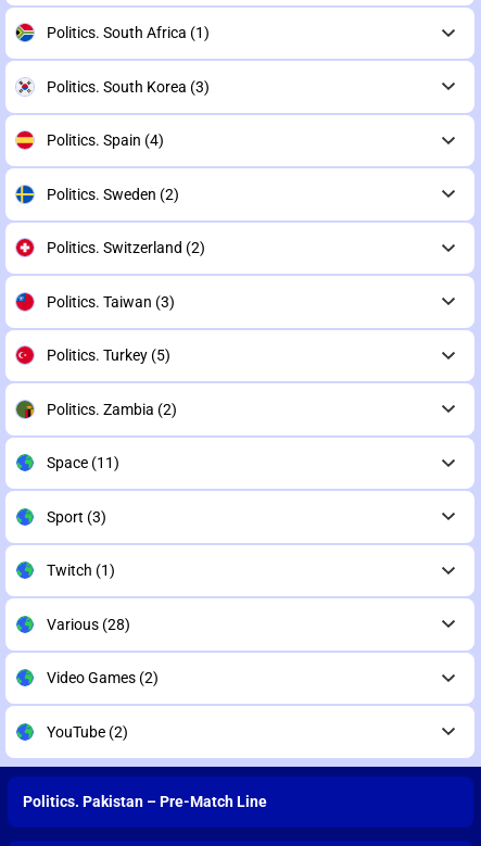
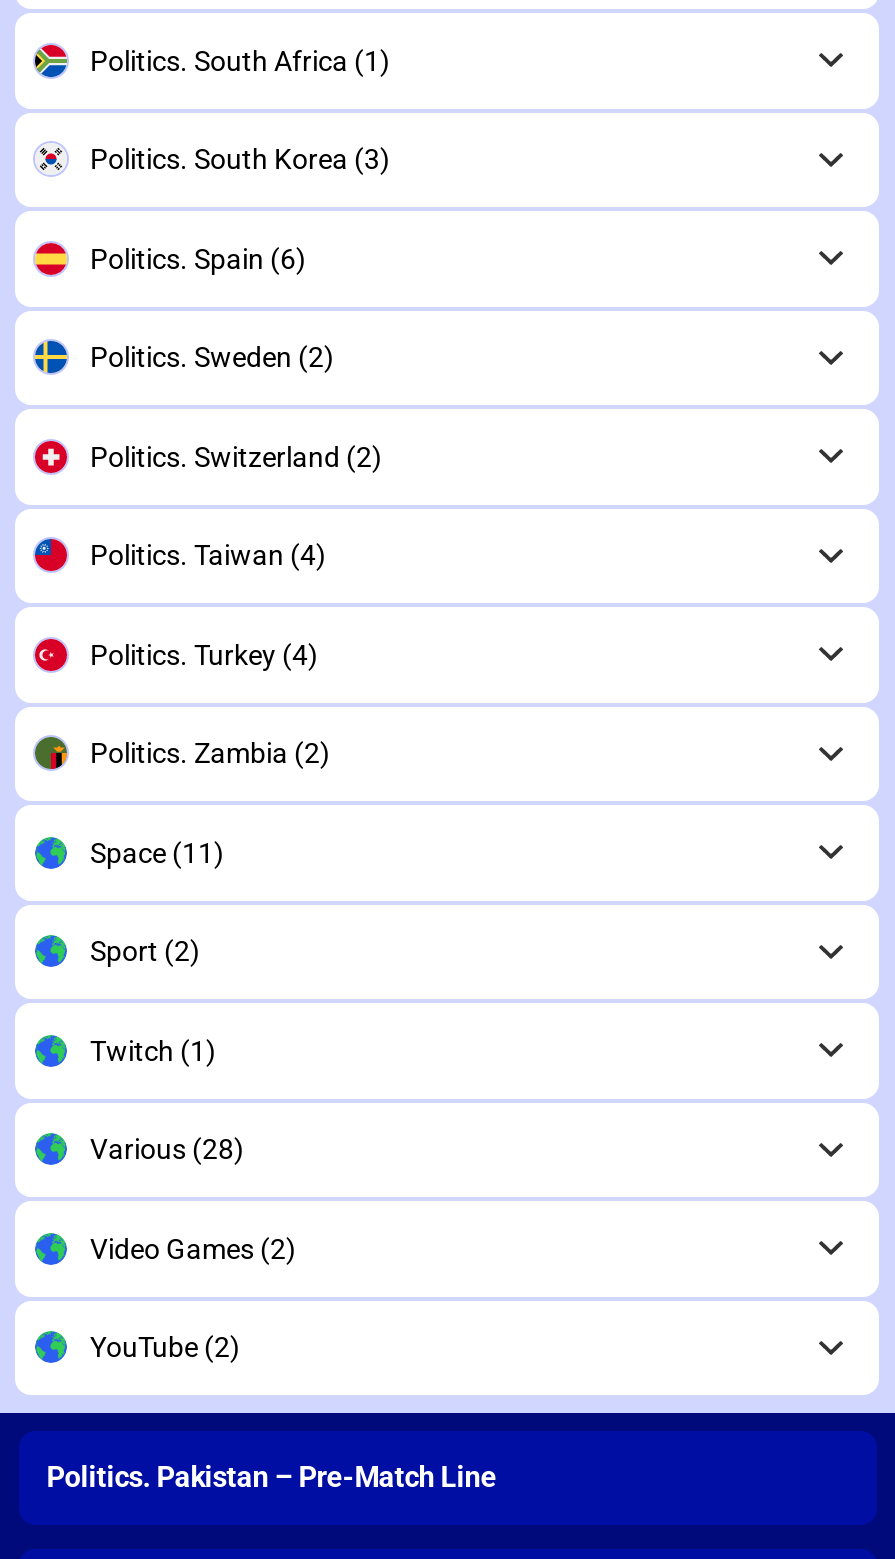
[46,132,163,149] Politics. Spain (4) -> [90,242,306,274] Politics. Spain (6)
[46,293,174,310] Politics. Taiwan (3) -> [90,540,326,572] Politics. Taiwan (4)
[46,347,170,364] Politics. Turkey (5) -> [90,638,318,670] Politics. Turkey (4)
[46,508,106,525] Sport (3) -> [90,936,200,968] Sport (2)

